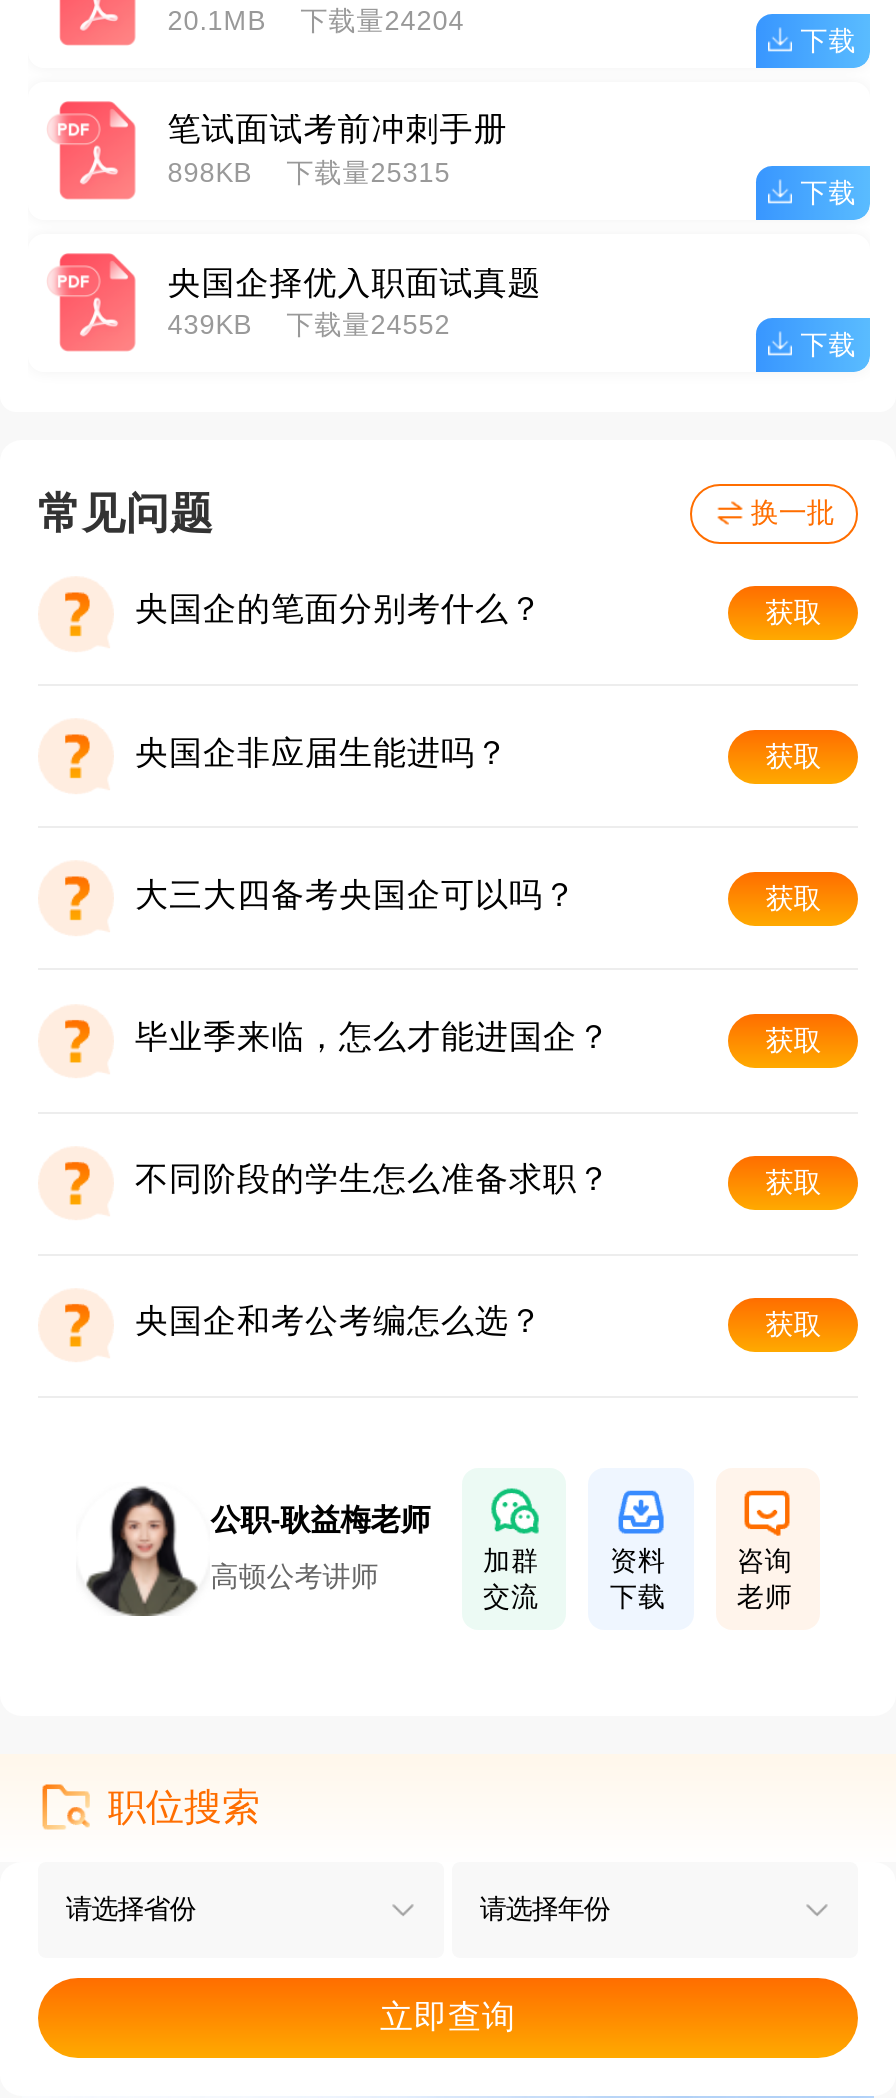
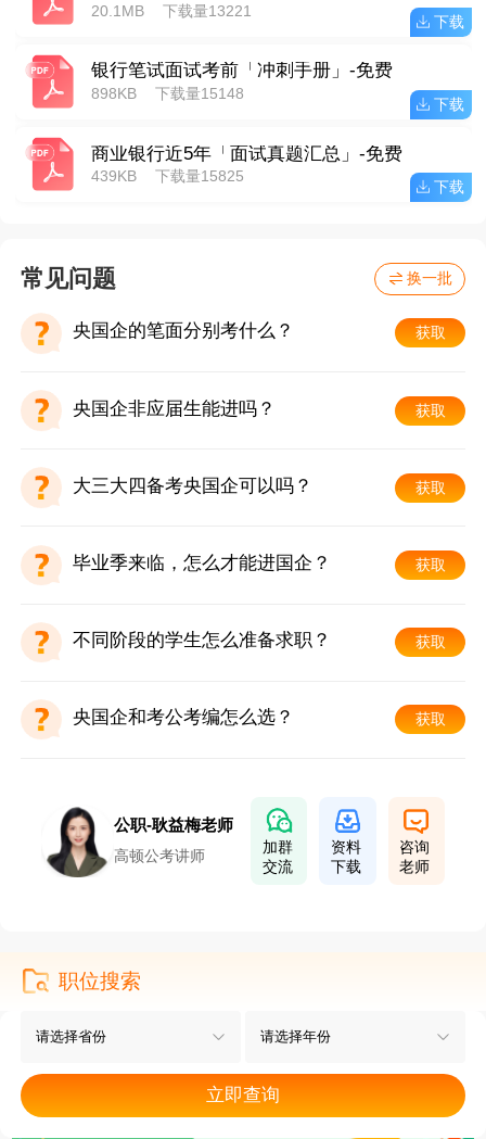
[167,6,464,36] 20.1MB 下载量24204 -> [91,3,252,20] 20.1MB 下载量13221
[167,111,507,149] 笔试面试考前冲刺手册 -> [91,60,392,81] 银行笔试面试考前「冲刺手册」-免费
[167,158,450,188] 898KB 下载量25315 -> [91,86,244,102] 898KB 下载量15148
[167,263,541,301] 央国企择优入职面试真题 -> [91,143,402,164] 商业银行近5年「面试真题汇总」-免费
[167,311,450,341] 439KB 下载量24552 -> [91,169,244,185] 439KB 下载量15825

